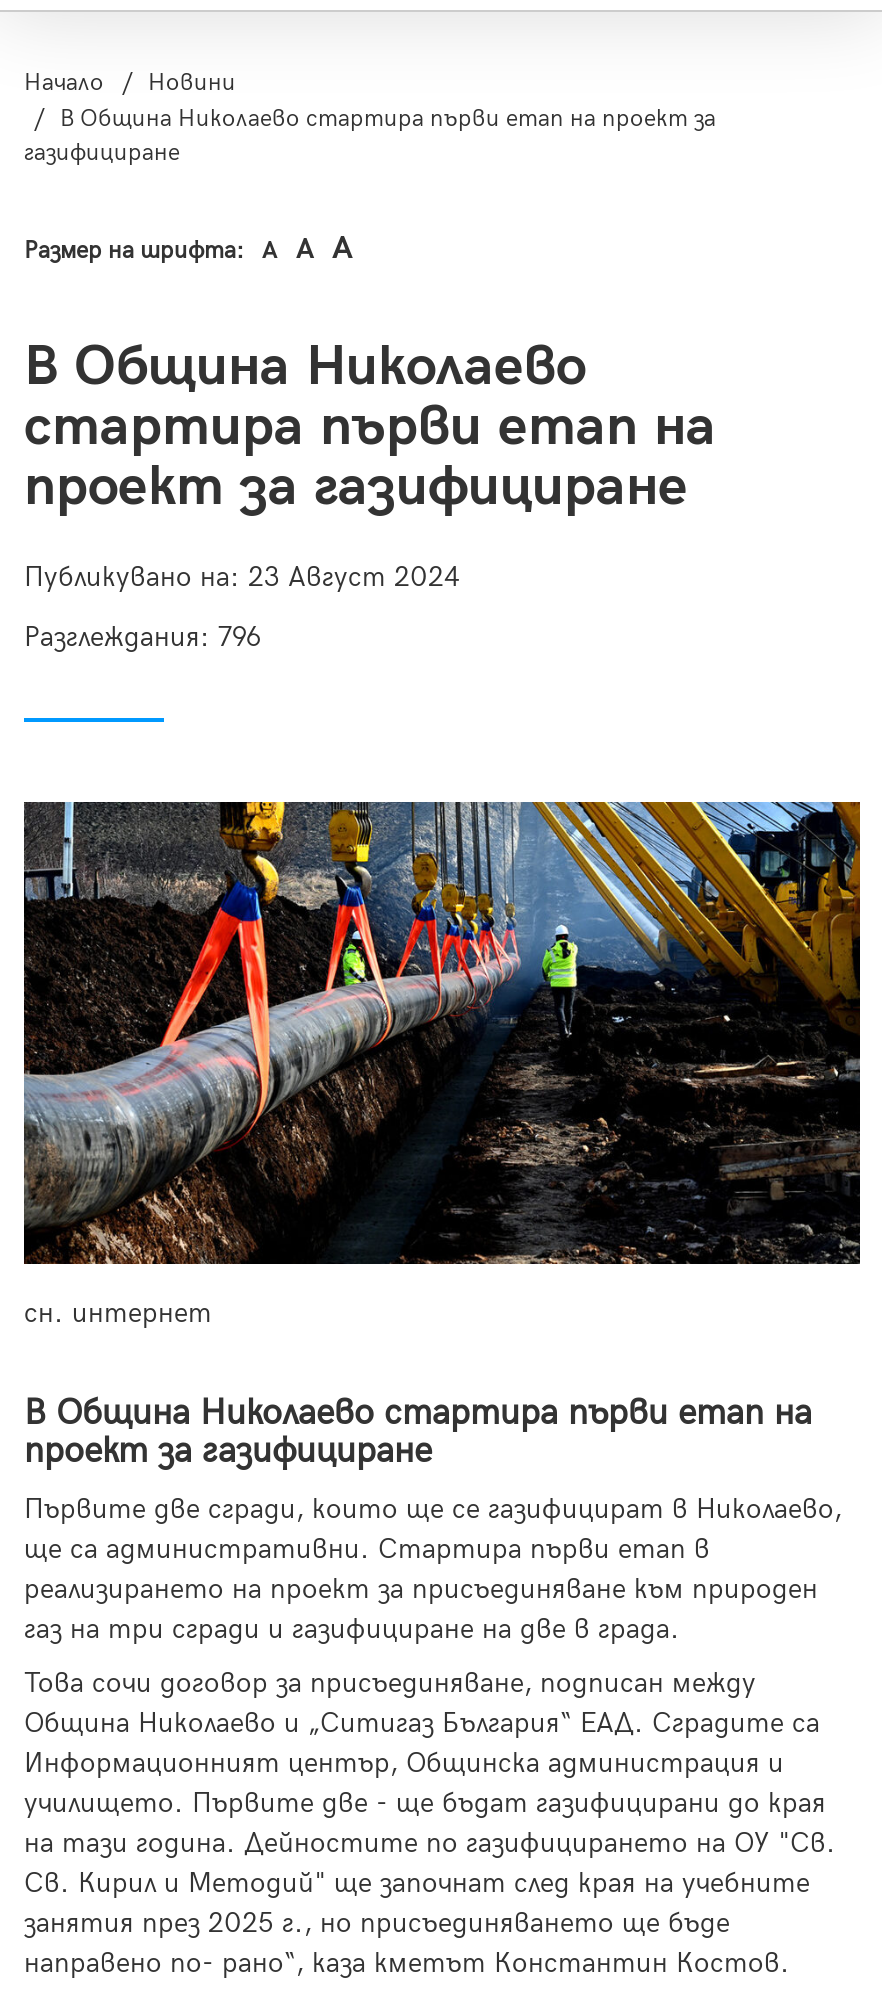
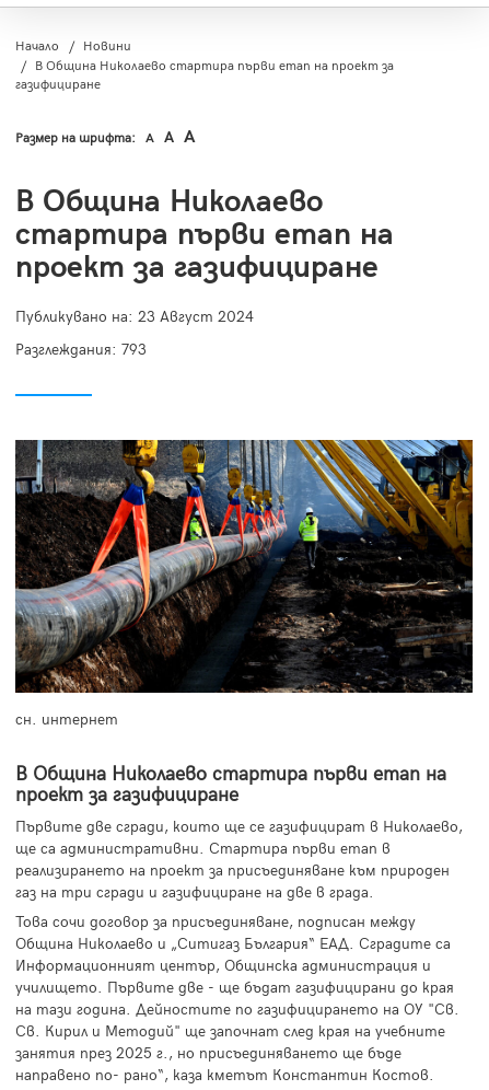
[24,619,262,653] Разглеждания: 796 -> [15,340,147,359] Разглеждания: 793

